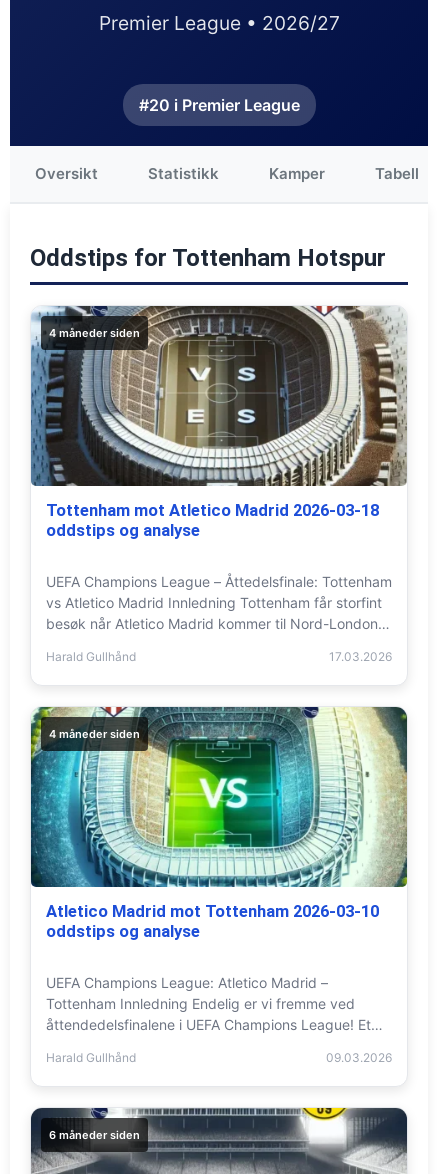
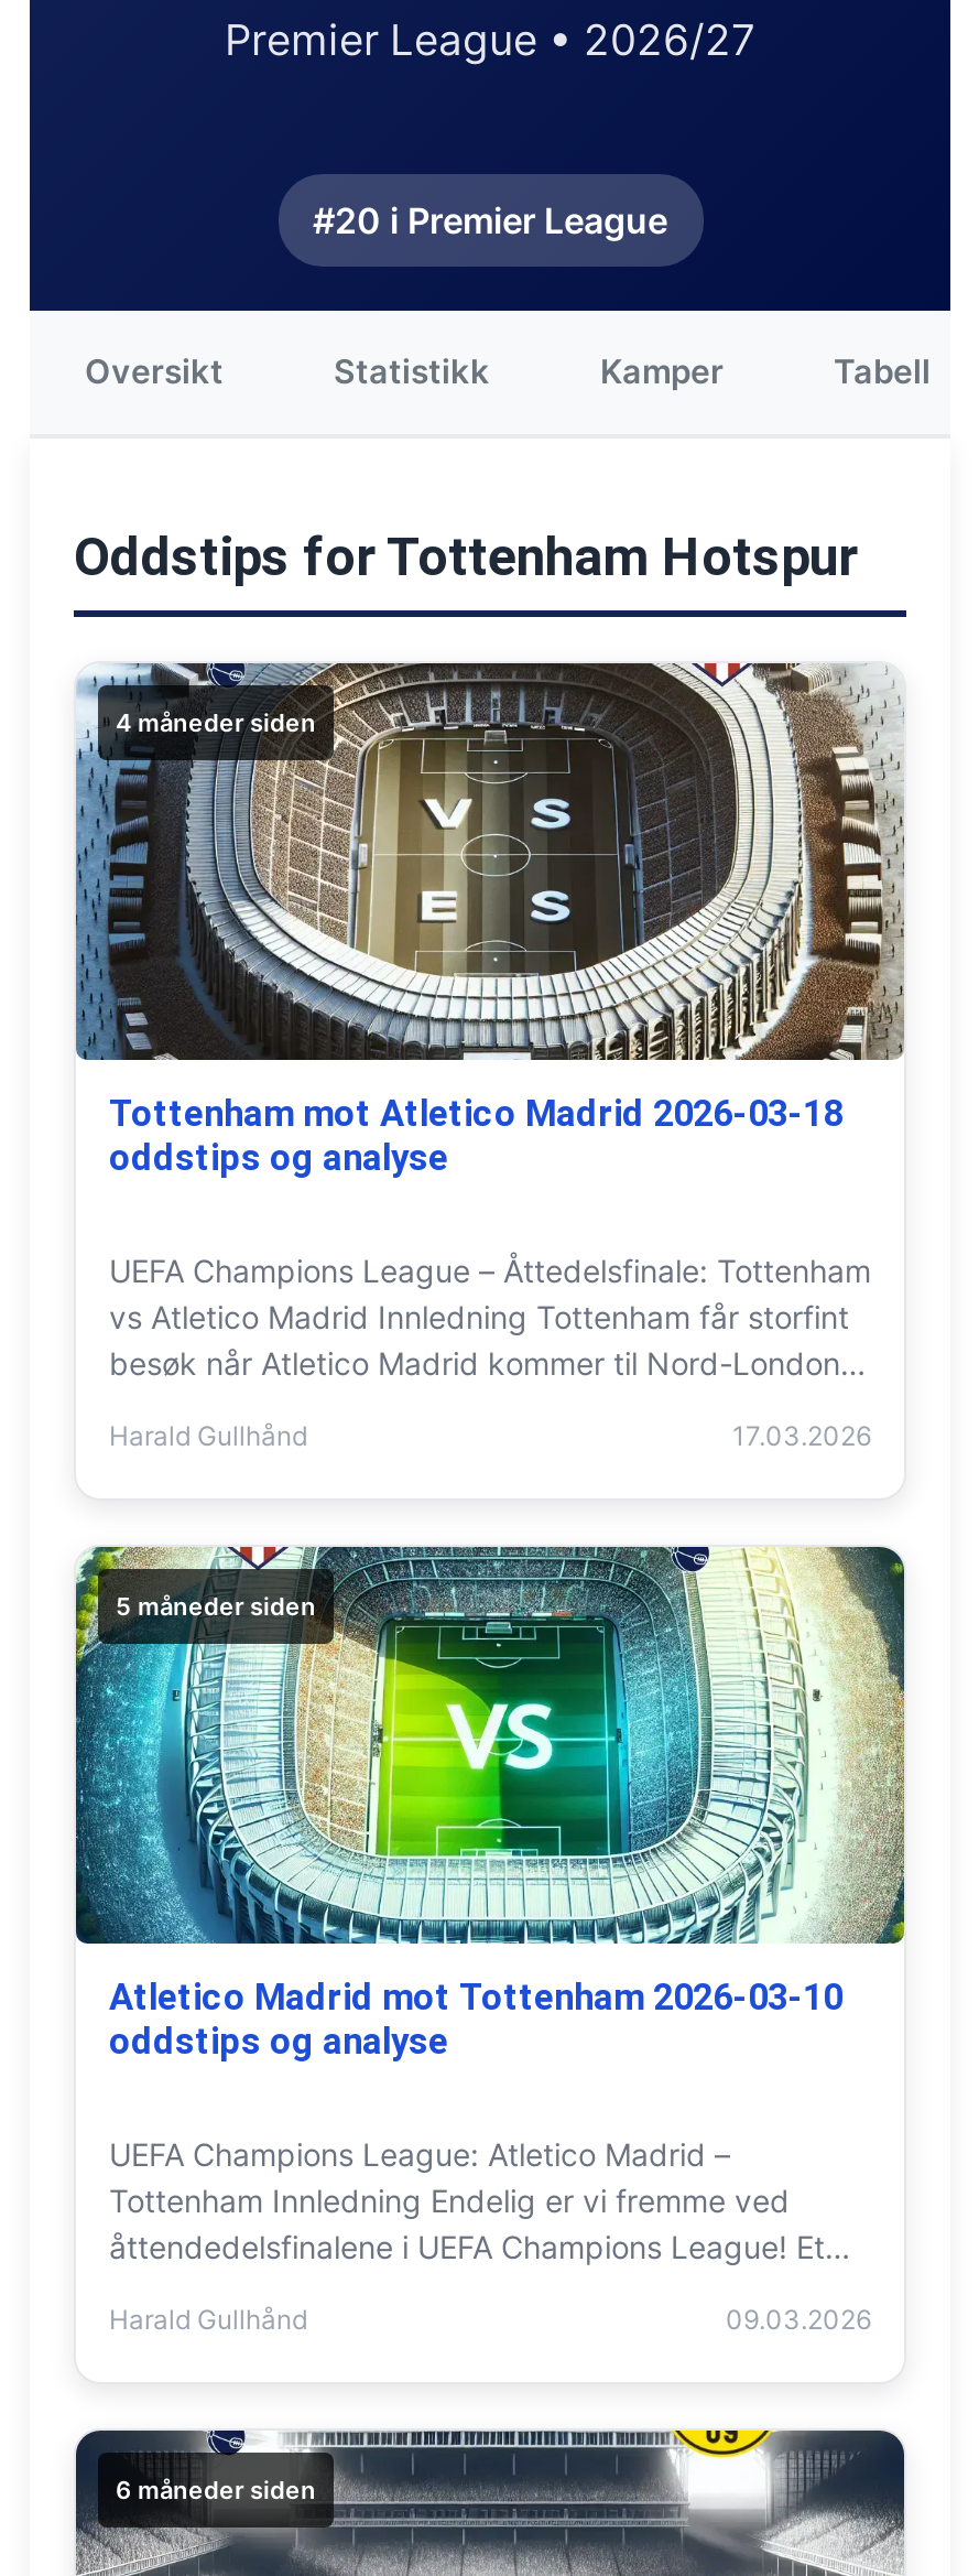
[49,727,140,741] 4 måneder siden -> [116,1591,316,1621] 5 måneder siden

